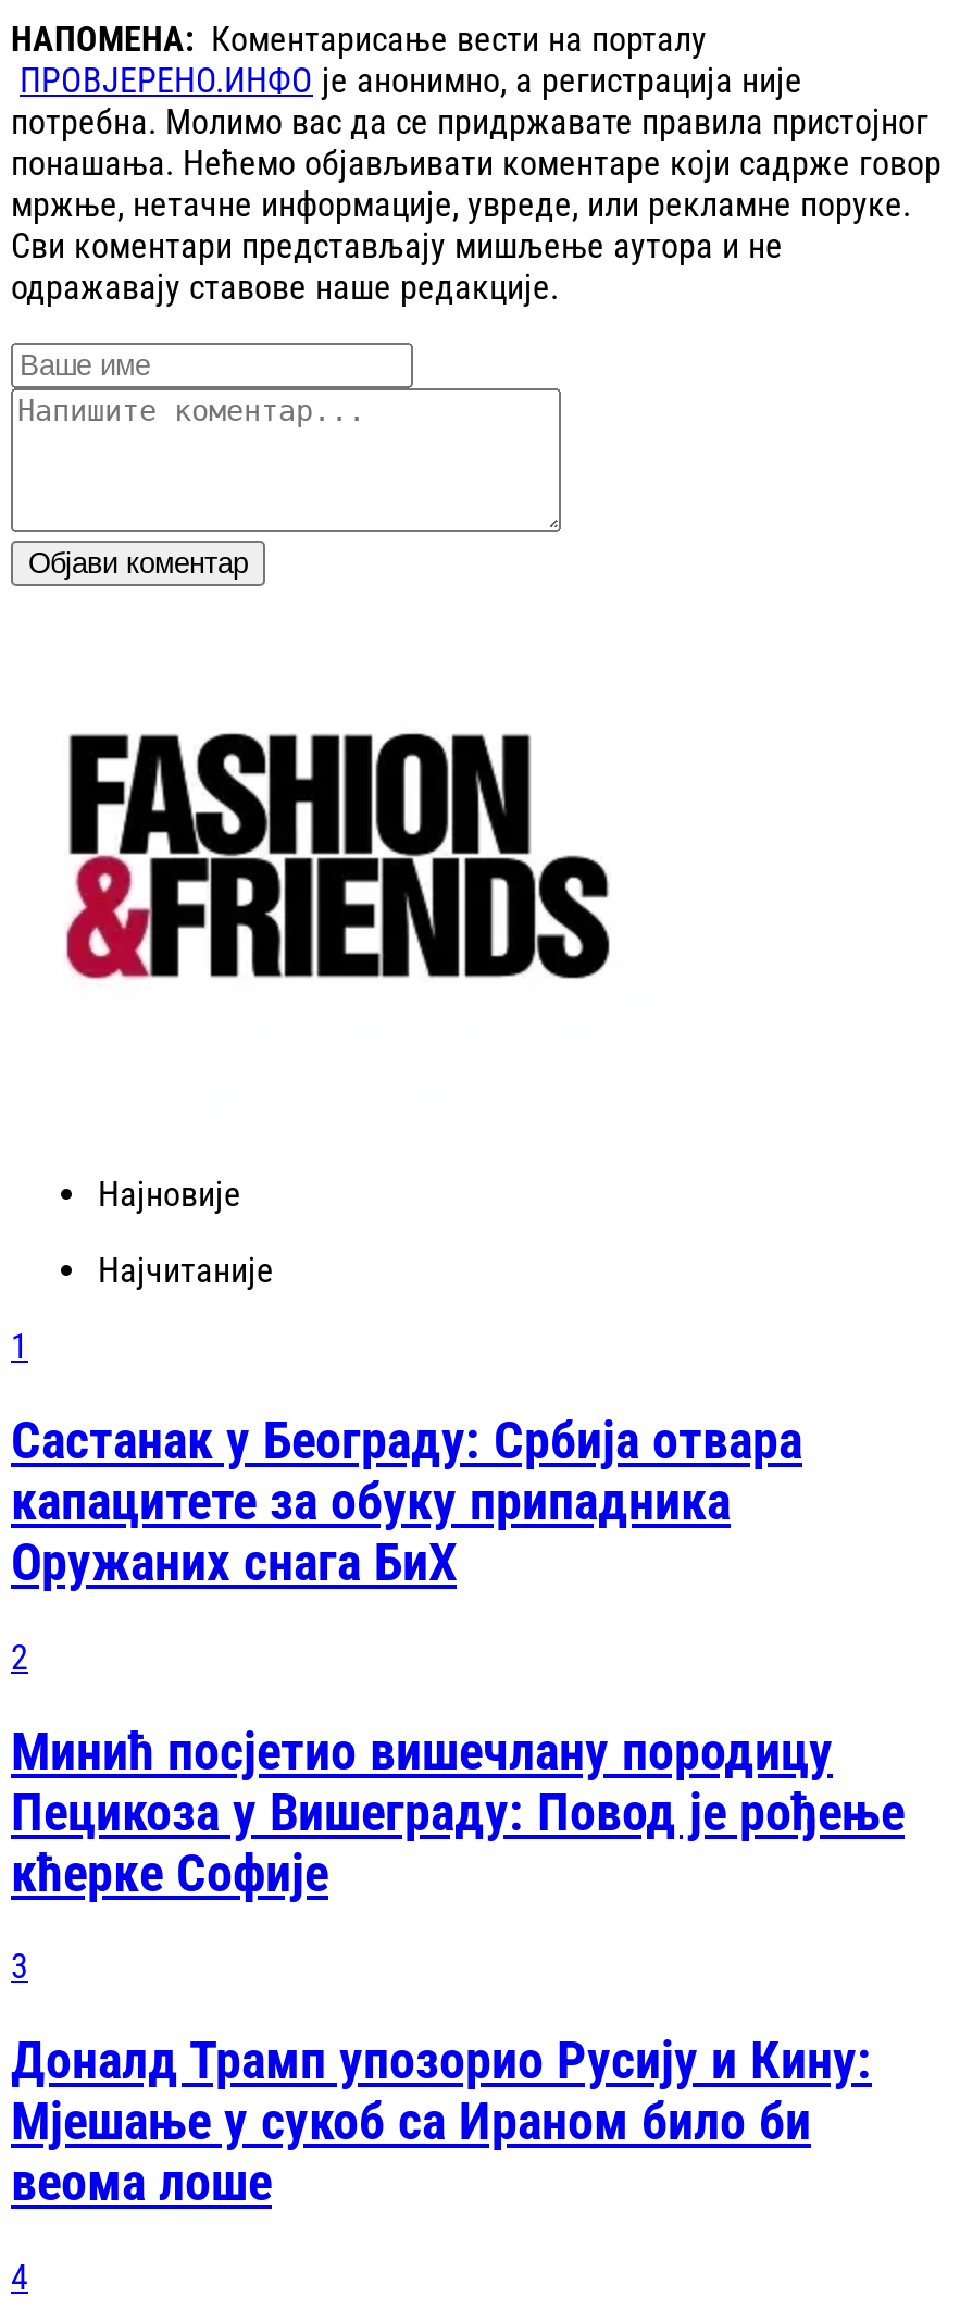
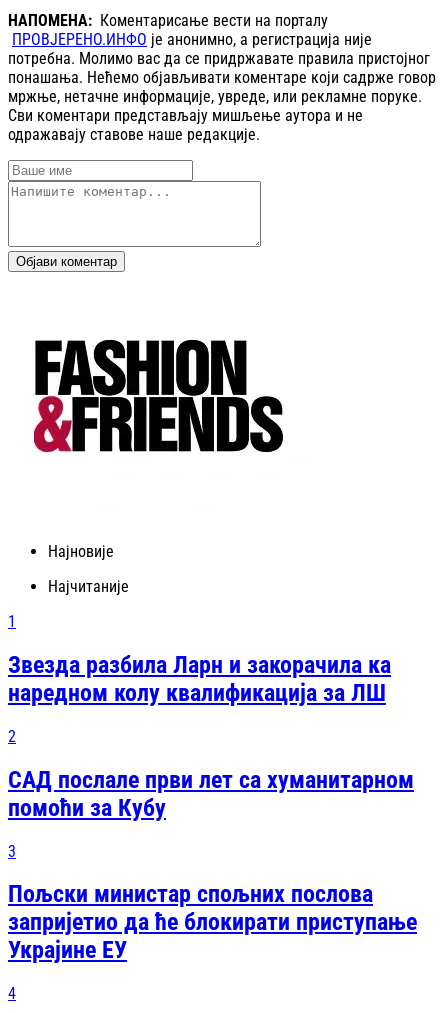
[11,1410,802,1593] Састанак у Београду: Србија отвара | капацитете за обуку припадника | Оружаних снага БиХ -> [8,651,391,707] Звезда разбила Ларн и закорачила ка | наредном колу квалификација за ЛШ
[11,1721,905,1904] Минић посјетио вишечлану породицу | Пецикоза у Вишеграду: Повод је рођење | кћерке Софије -> [8,766,414,822] САД послале први лет са хуманитарном | помоћи за Кубу
[11,2032,872,2214] Доналд Трамп упозорио Русију и Кину: | Мјешање у сукоб са Ираном било би | веома лоше -> [8,880,417,964] Пољски министар спољних послова | запријетио да ће блокирати приступање | Украјине ЕУ

